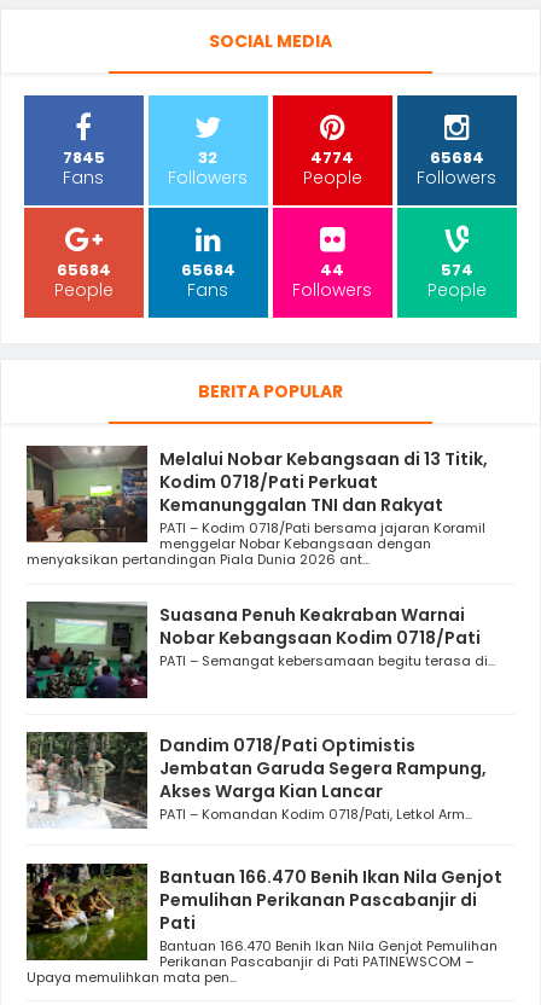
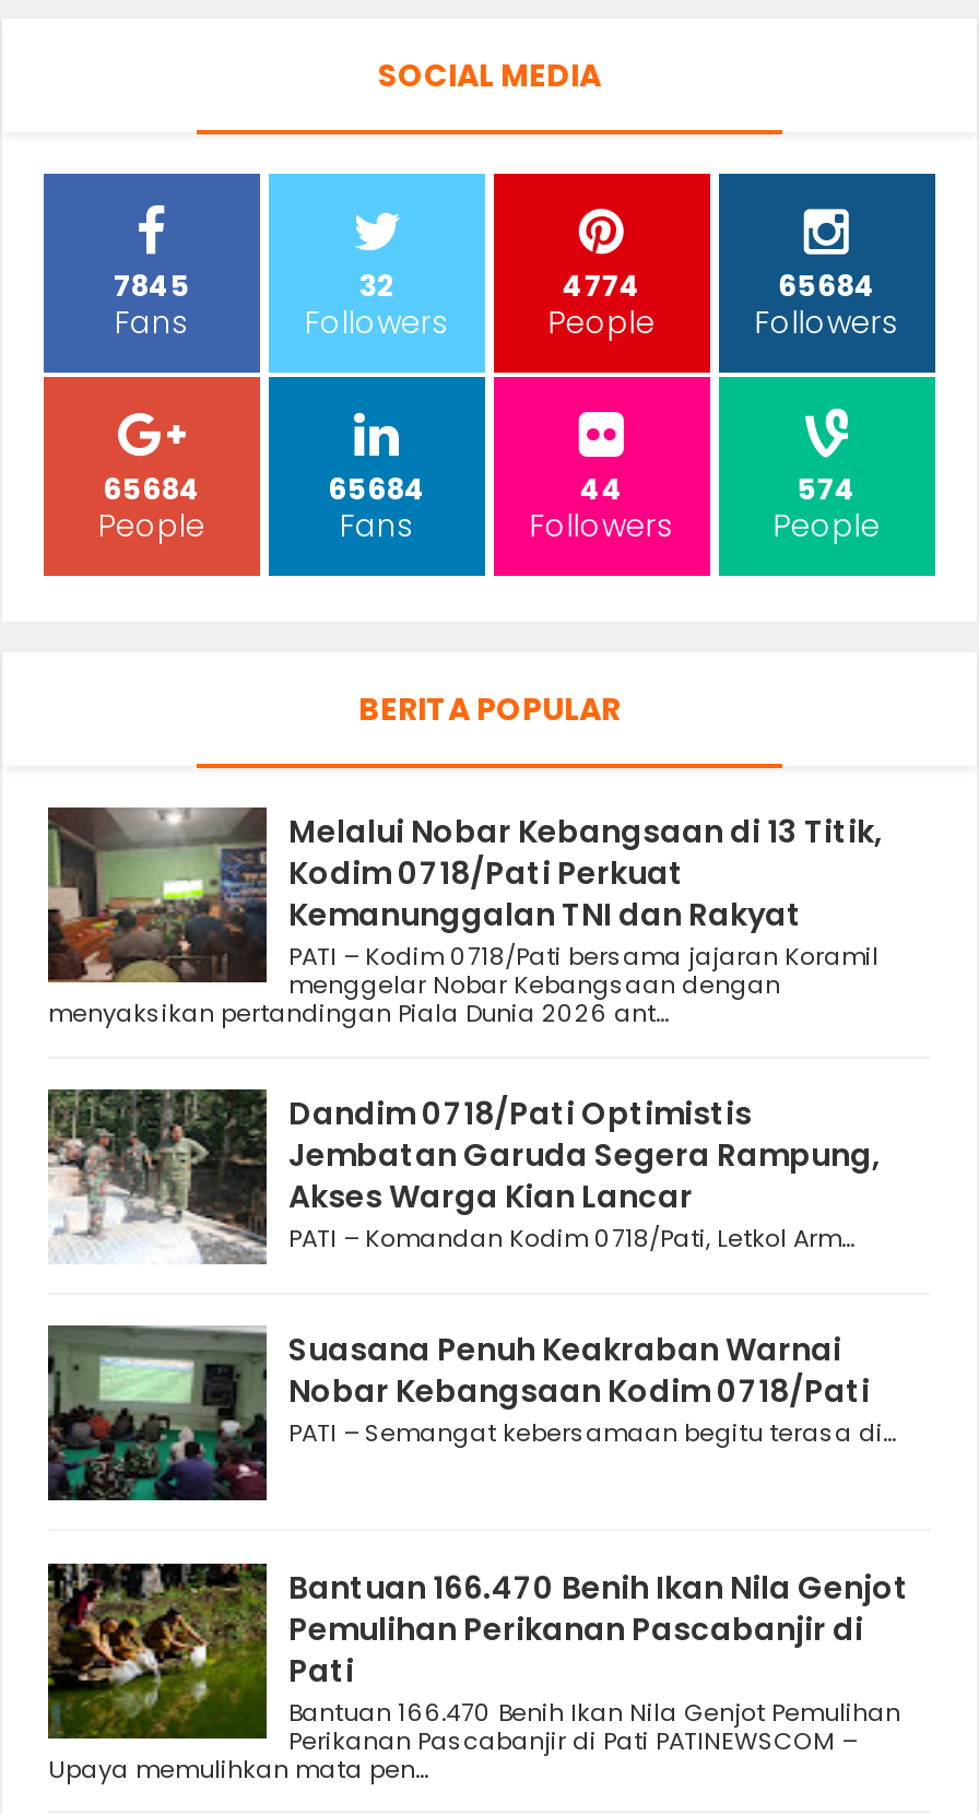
moved [25,602,495,699] -> [48,1329,896,1500]: [image] | Suasana Penuh Keakraban Warnai | Nobar Kebangsaan Kodim 0718/Pati | PATI – Semangat kebersamaan begitu terasa di...
moved [24,730,487,830] -> [44,1085,881,1266]: [image] | Dandim 0718/Pati Optimistis | Jembatan Garuda Segera Rampung, | Akses Warga Kian Lancar | PATI – Komandan Kodim 0718/Pati, Letkol Arm...

